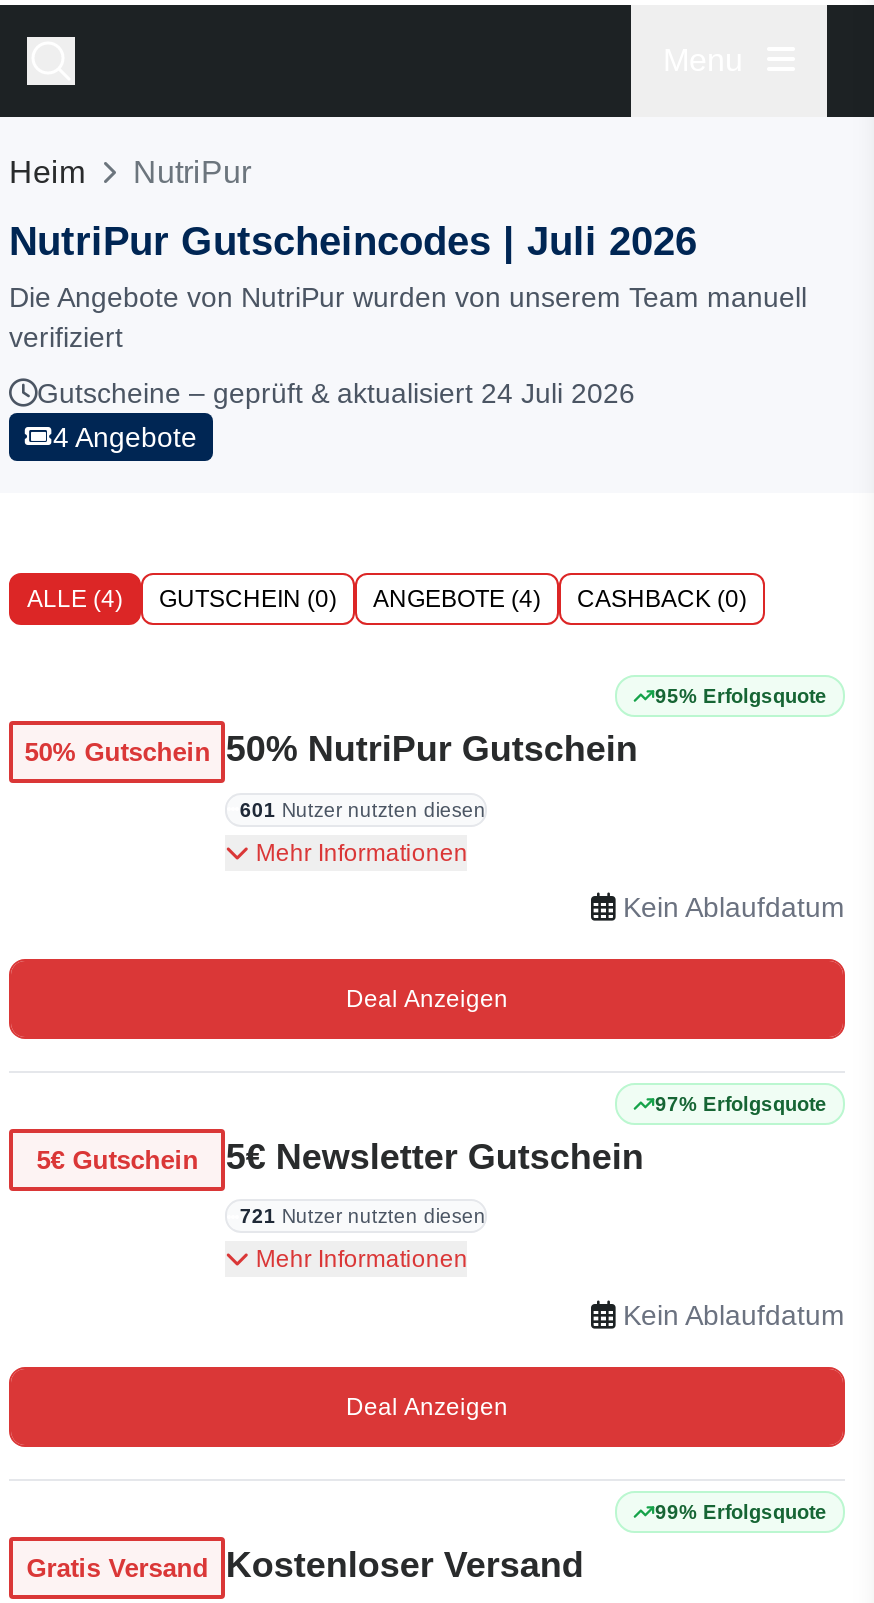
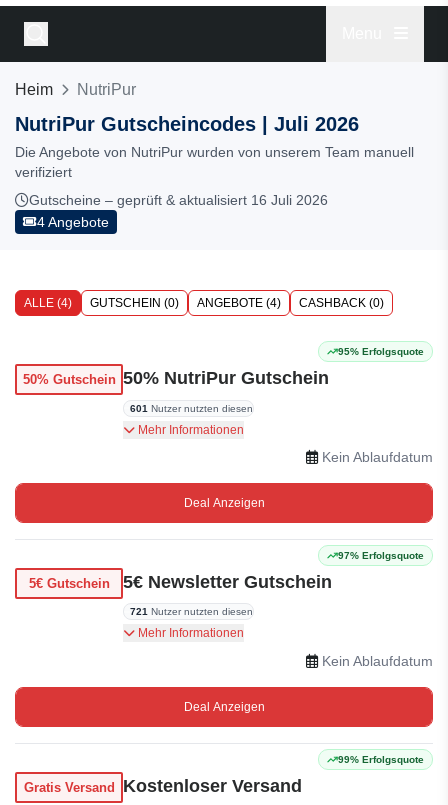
[37,377,635,409] Gutscheine – geprüft & aktualisiert 24 Juli 2026 -> [29,192,328,208] Gutscheine – geprüft & aktualisiert 16 Juli 2026

